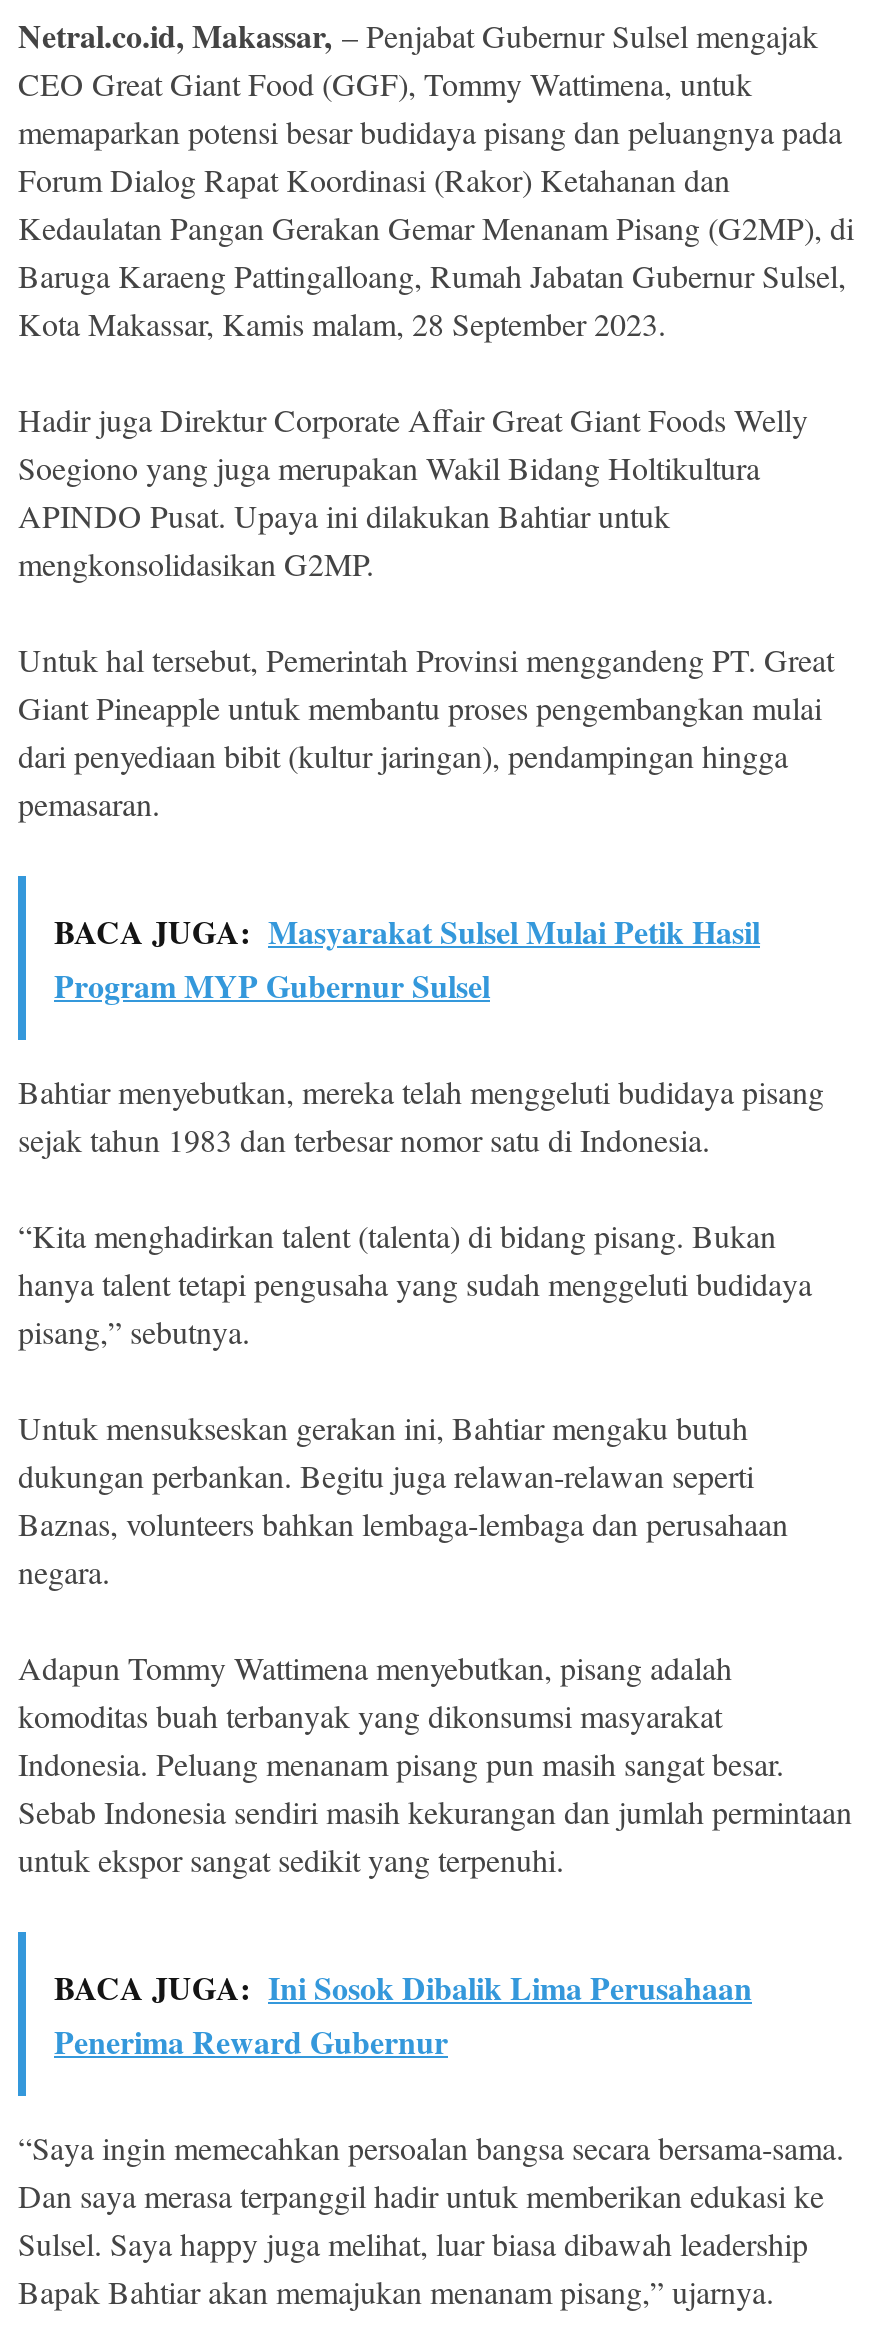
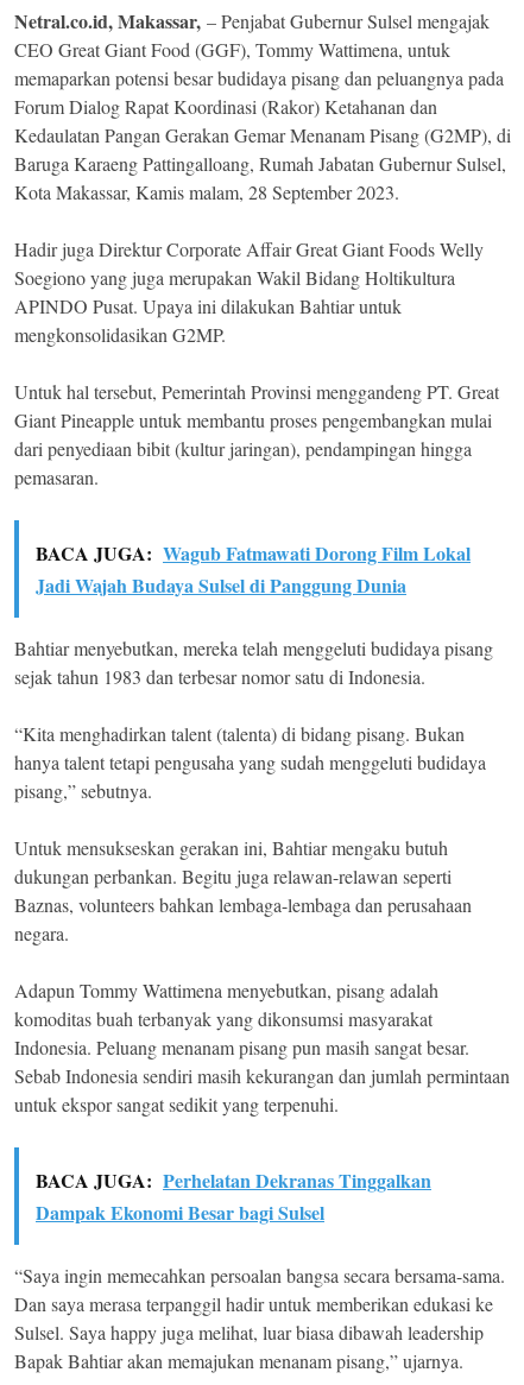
[54,909,760,1009] BACA JUGA: Masyarakat Sulsel Mulai Petik Hasil | Program MYP Gubernur Sulsel -> [36,540,471,599] BACA JUGA: Wagub Fatmawati Dorong Film Lokal | Jadi Wajah Budaya Sulsel di Panggung Dunia
[54,1965,752,2065] BACA JUGA: Ini Sosok Dibalik Lima Perusahaan | Penerima Reward Gubernur -> [36,1167,431,1226] BACA JUGA: Perhelatan Dekranas Tinggalkan | Dampak Ekonomi Besar bagi Sulsel

